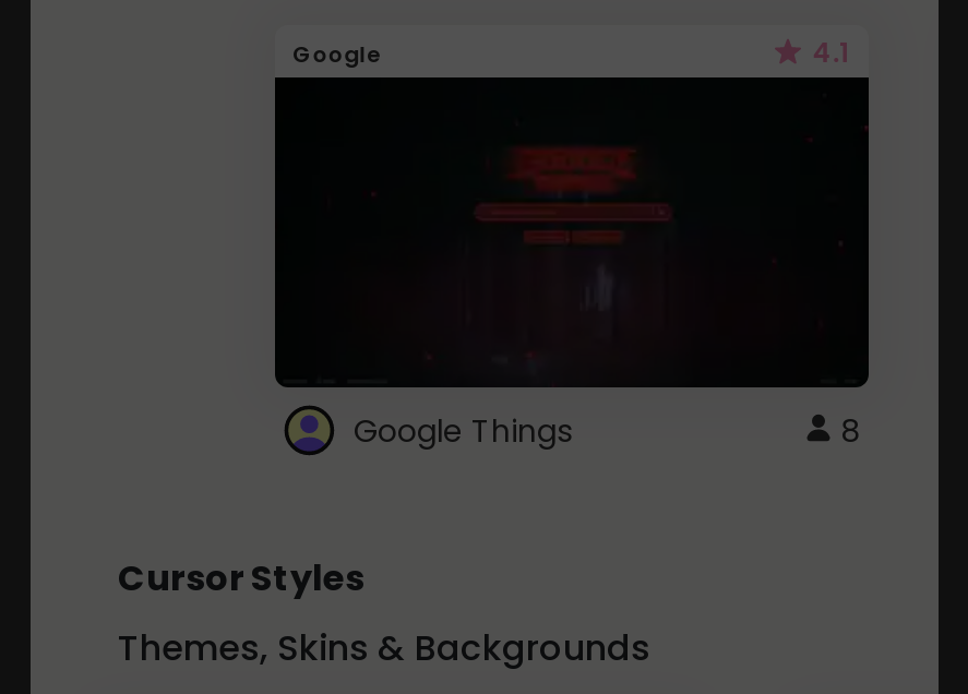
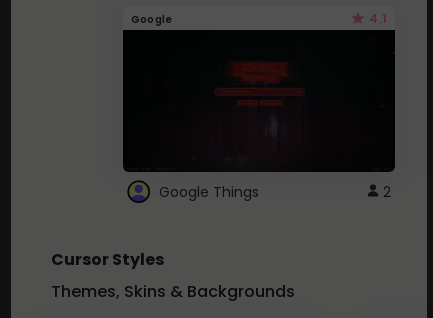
[840,409,860,452] 8 -> [383,182,391,202] 2

